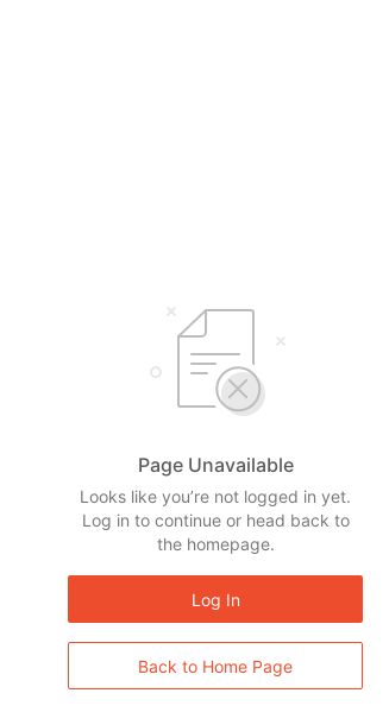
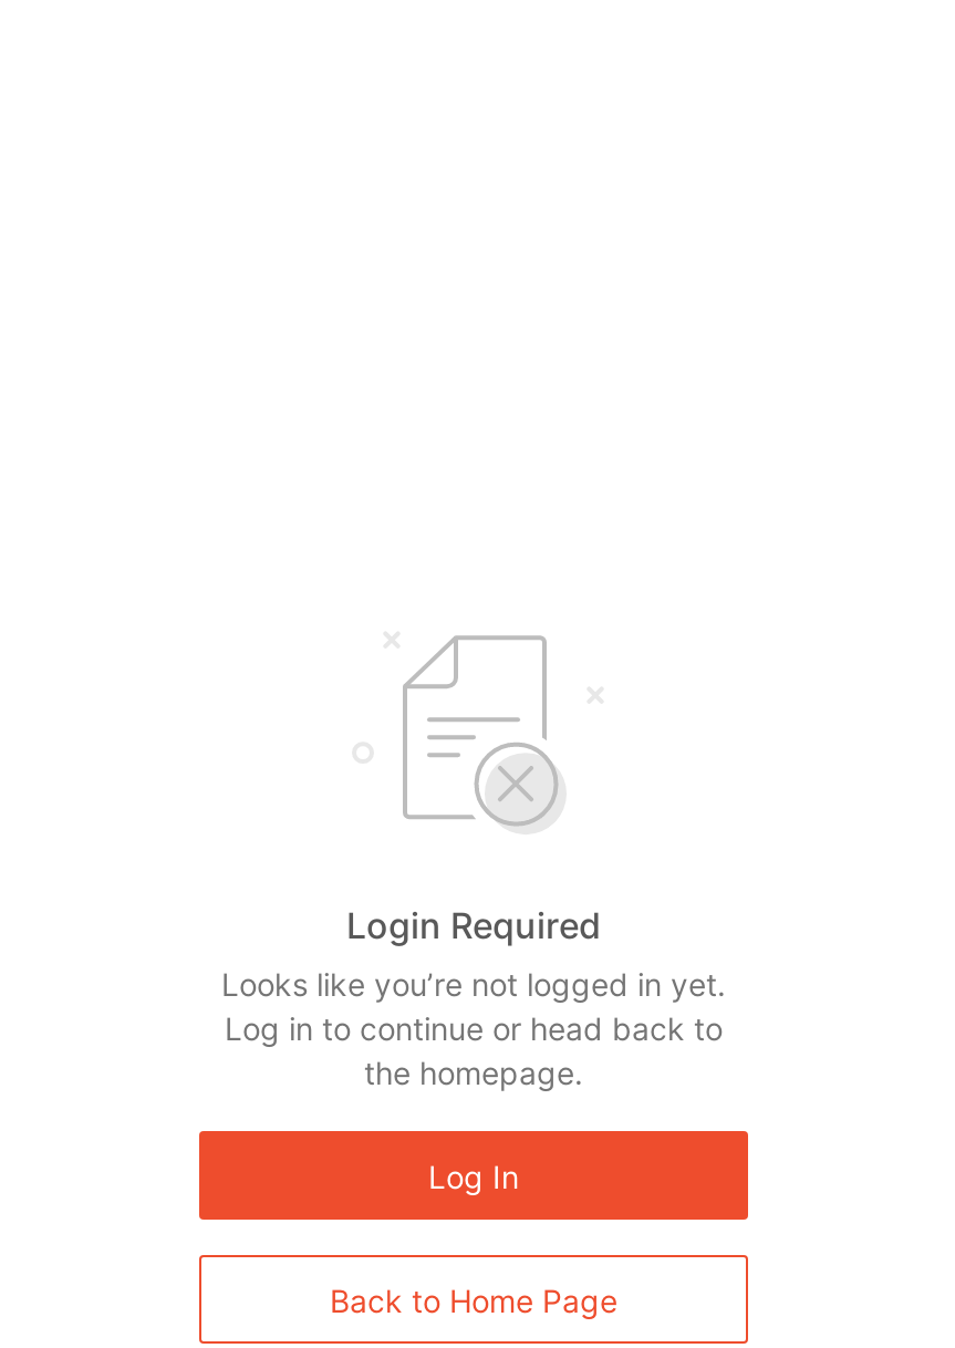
[137,453,293,477] Page Unavailable -> [346,903,601,947] Login Required

